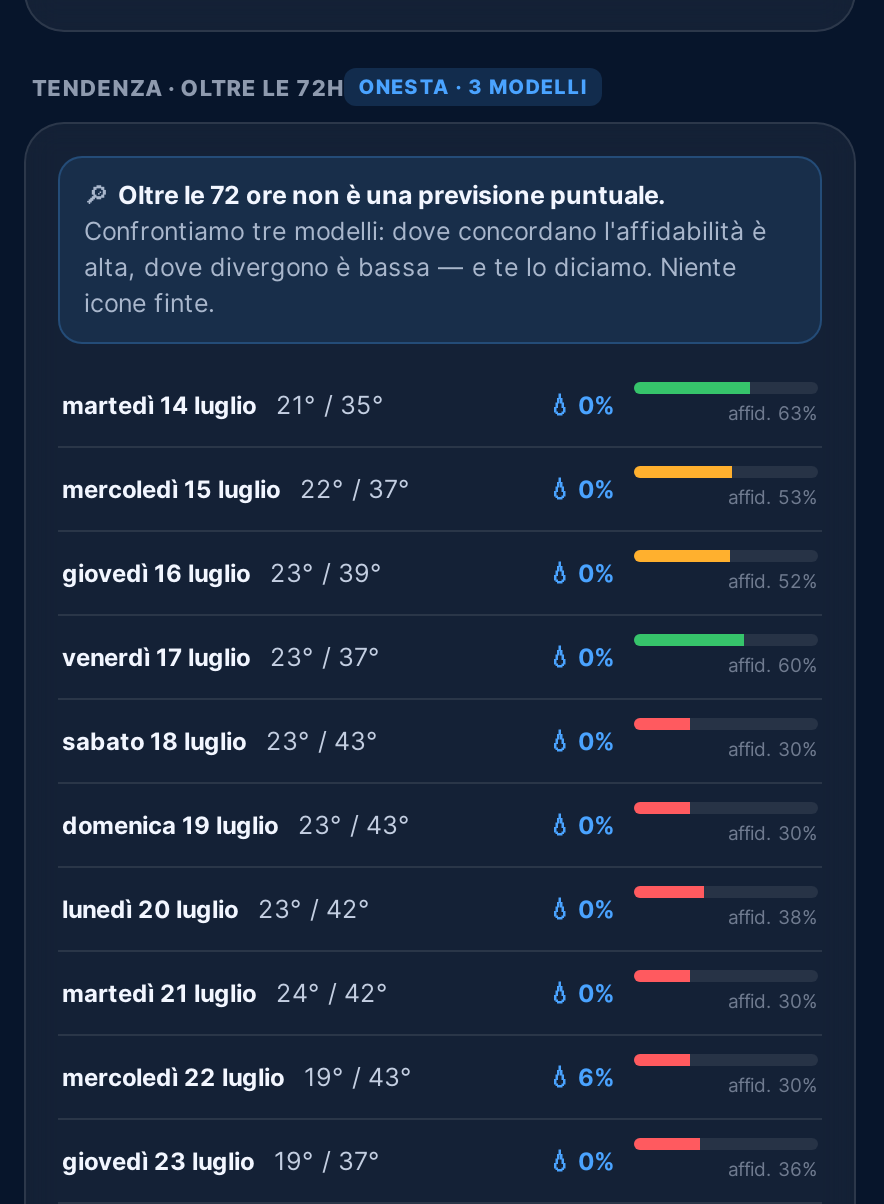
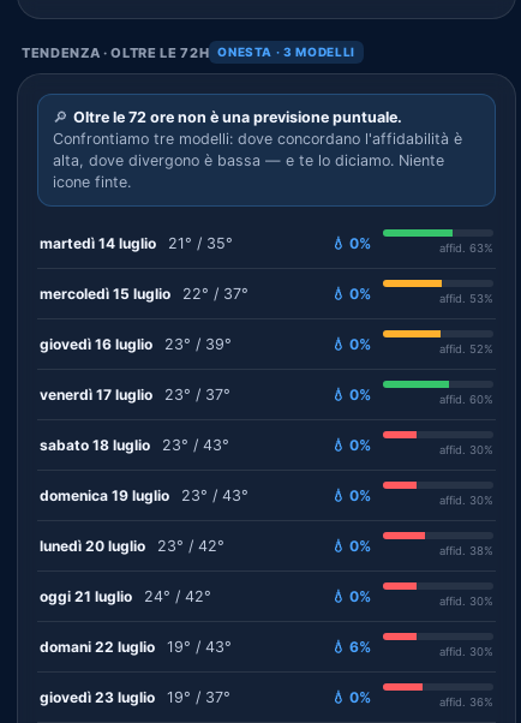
[62,977,256,1007] martedì 21 luglio -> [40,587,132,605] oggi 21 luglio
[62,1061,284,1091] mercoledì 22 luglio -> [40,637,155,655] domani 22 luglio

